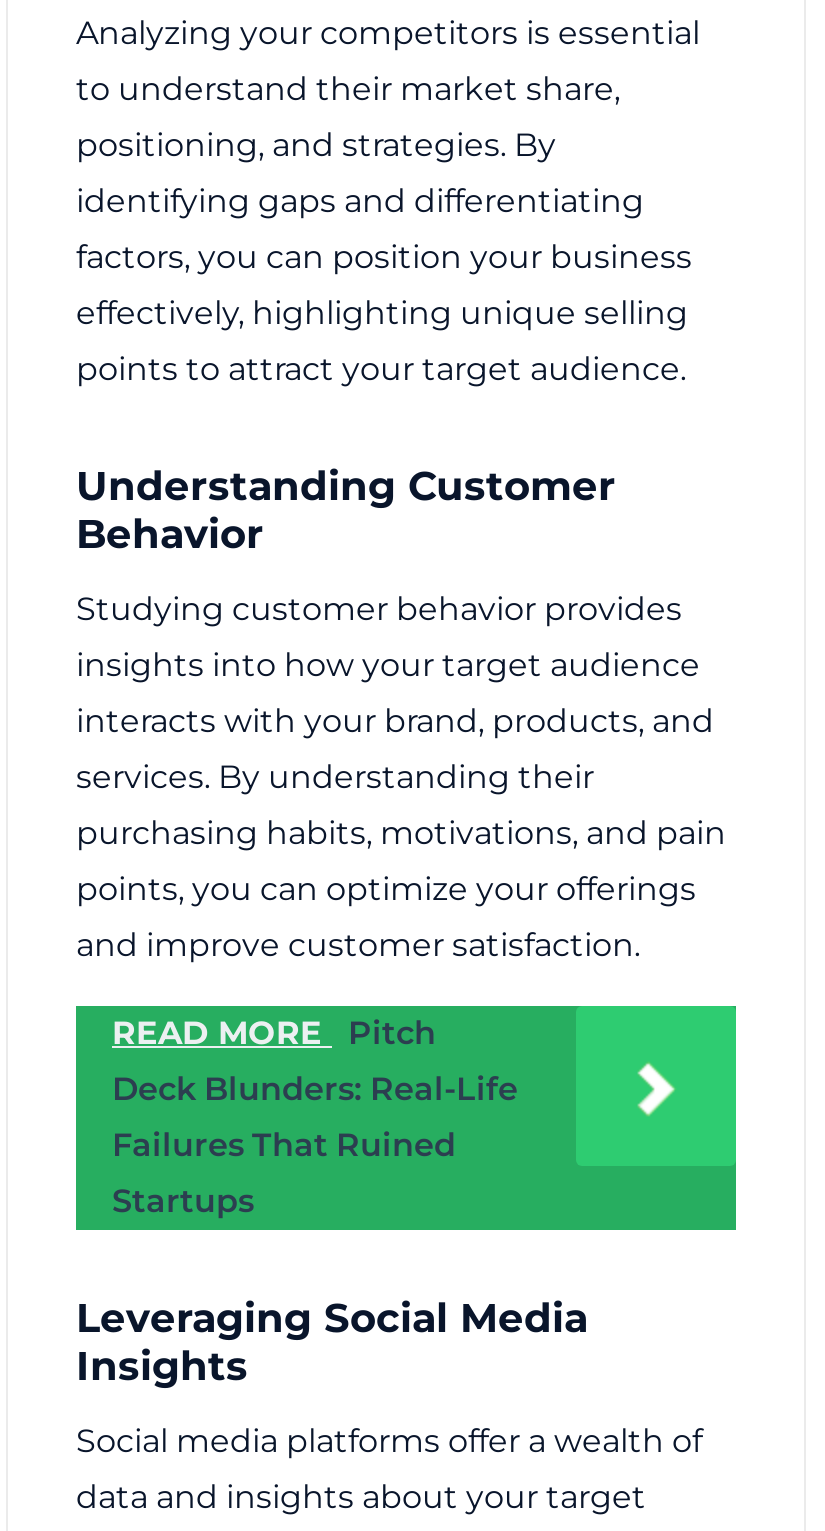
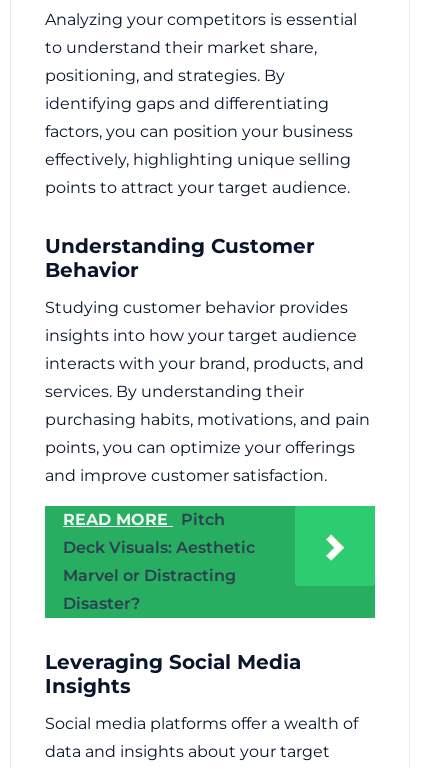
[112,1071,518,1109] Deck Blunders: Real-Life -> [63,538,255,557] Deck Visuals: Aesthetic
[112,1127,456,1165] Failures That Ruined -> [63,566,236,585] Marvel or Distracting
[112,1183,254,1221] Startups -> [63,594,140,613] Disaster?

